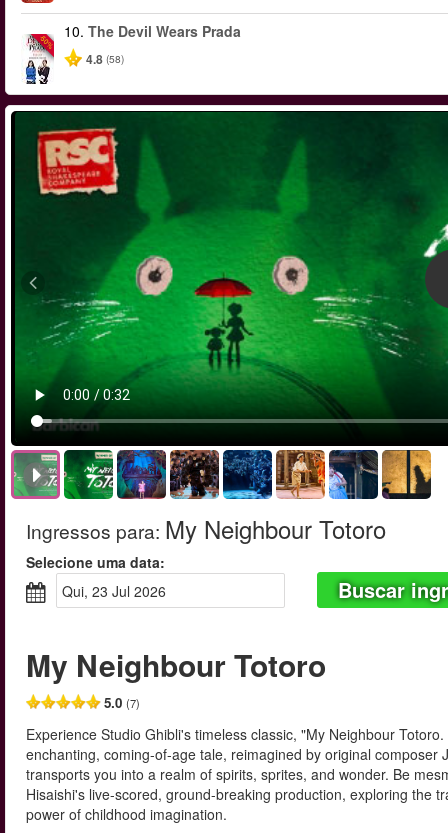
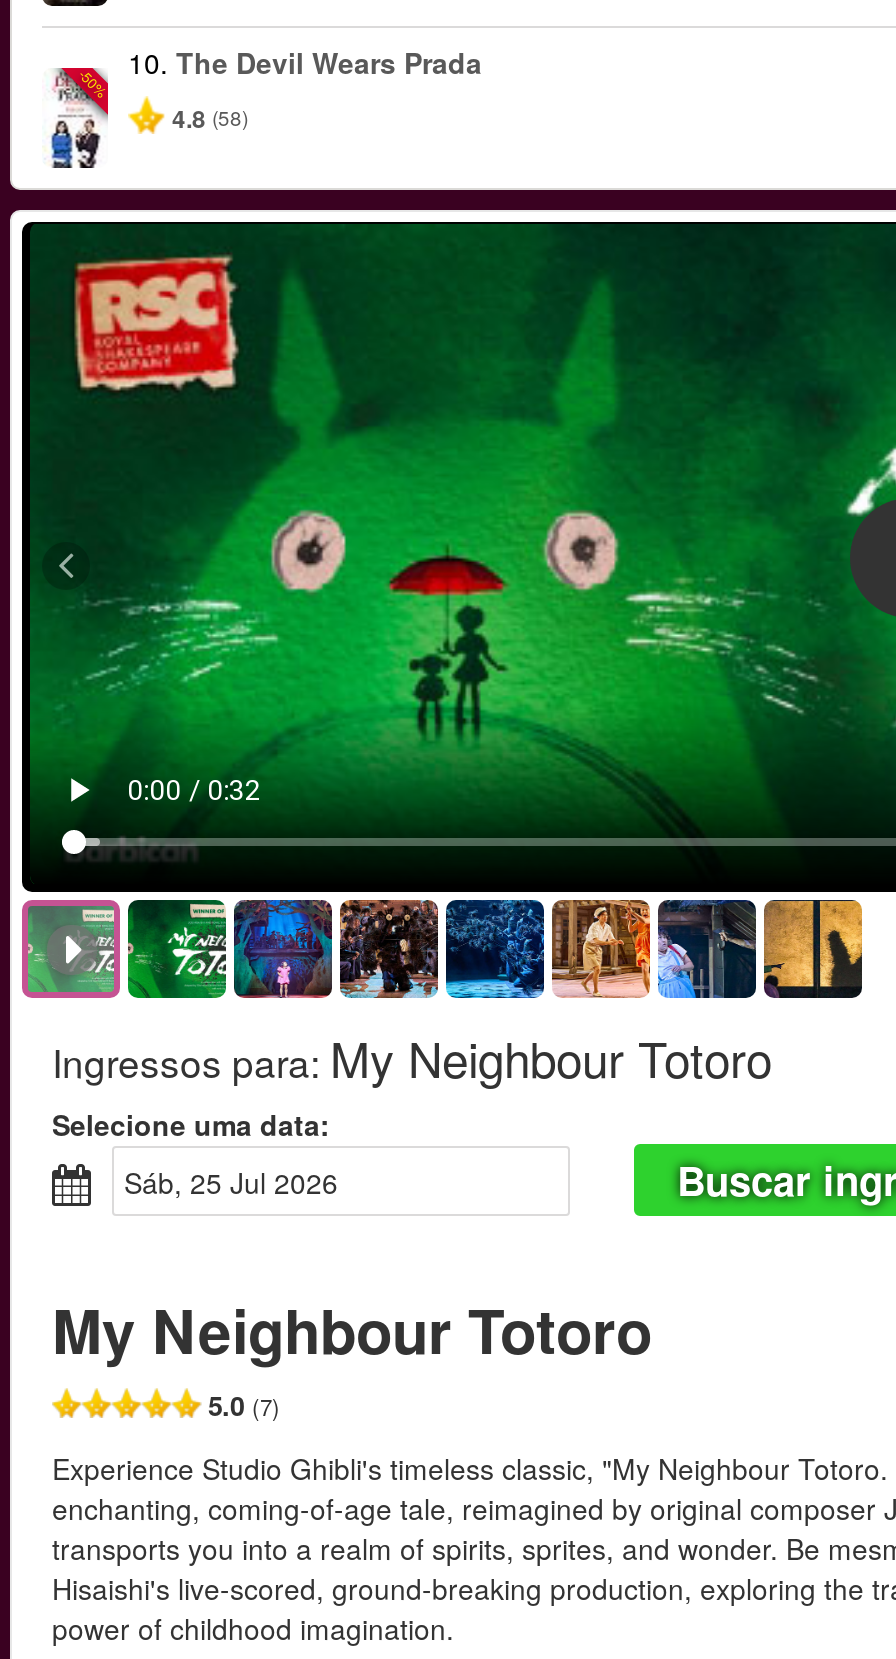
[73,581,166,601] qui, 23 Jul 2026 -> [142,1162,338,1202] sáb, 25 Jul 2026

